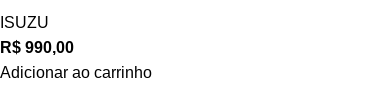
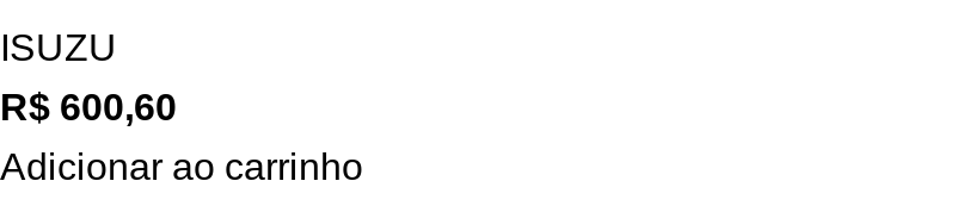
[0,39,74,56] R$990,00 -> [0,86,177,127] R$600,60

